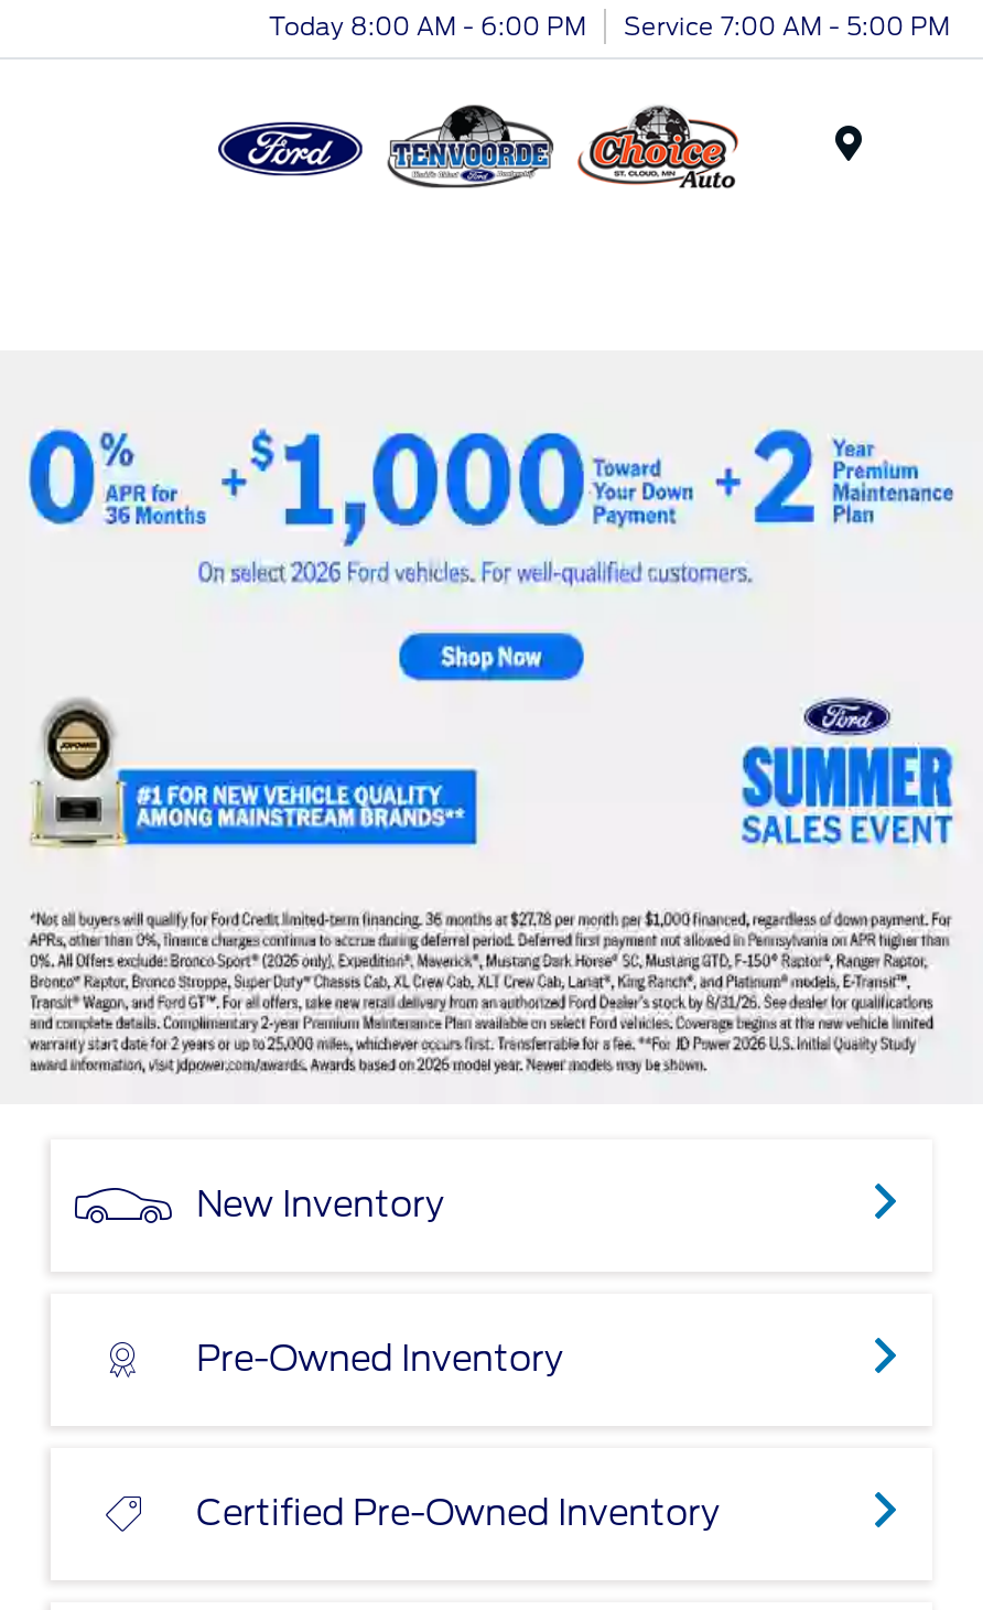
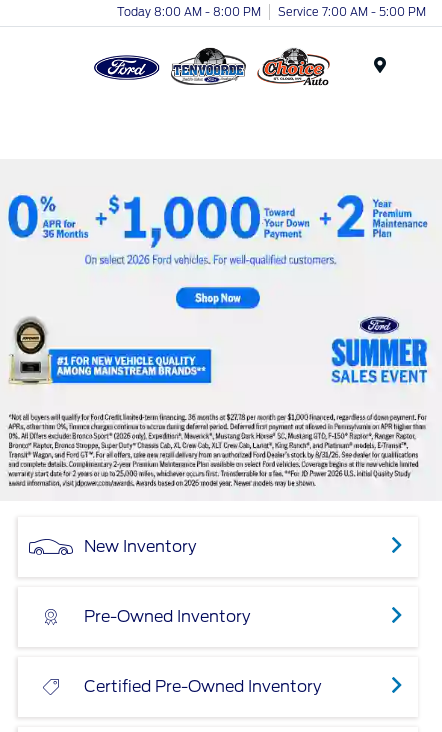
[269,10,950,41] Today 8:00 AM - 6:00 PM Service 7:00 AM - 5:00 PM -> [117,4,426,18] Today 8:00 AM - 8:00 PM Service 7:00 AM - 5:00 PM

